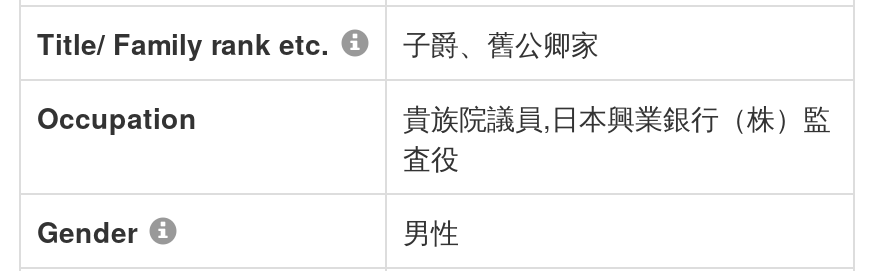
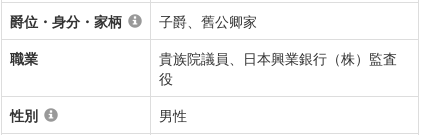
[37,23,329,63] Title/ Family rank etc. -> [10,11,122,31] 爵位・身分・家柄
[37,97,831,177] Occupation | 貴族院議員,日本興業銀行（株）監 | 査役 -> [10,48,397,88] 職業 | 貴族院議員、日本興業銀行（株）監査 | 役
[37,211,137,251] Gender -> [10,105,38,125] 性別

